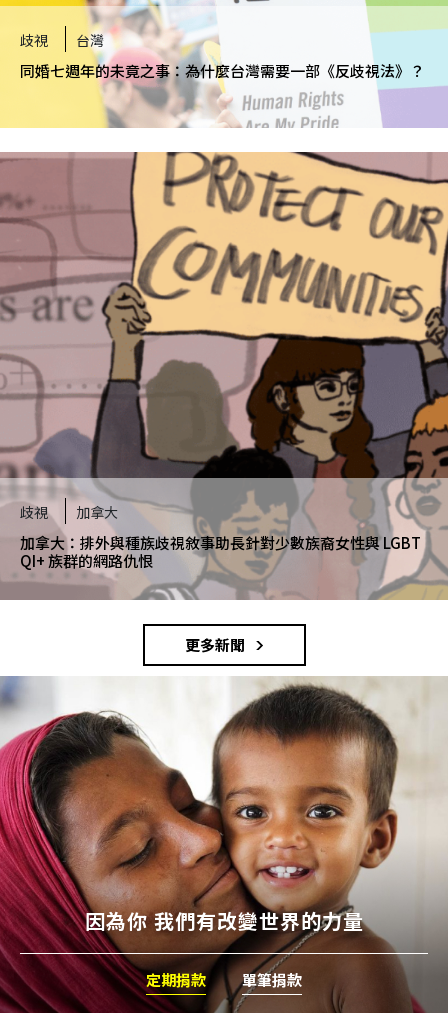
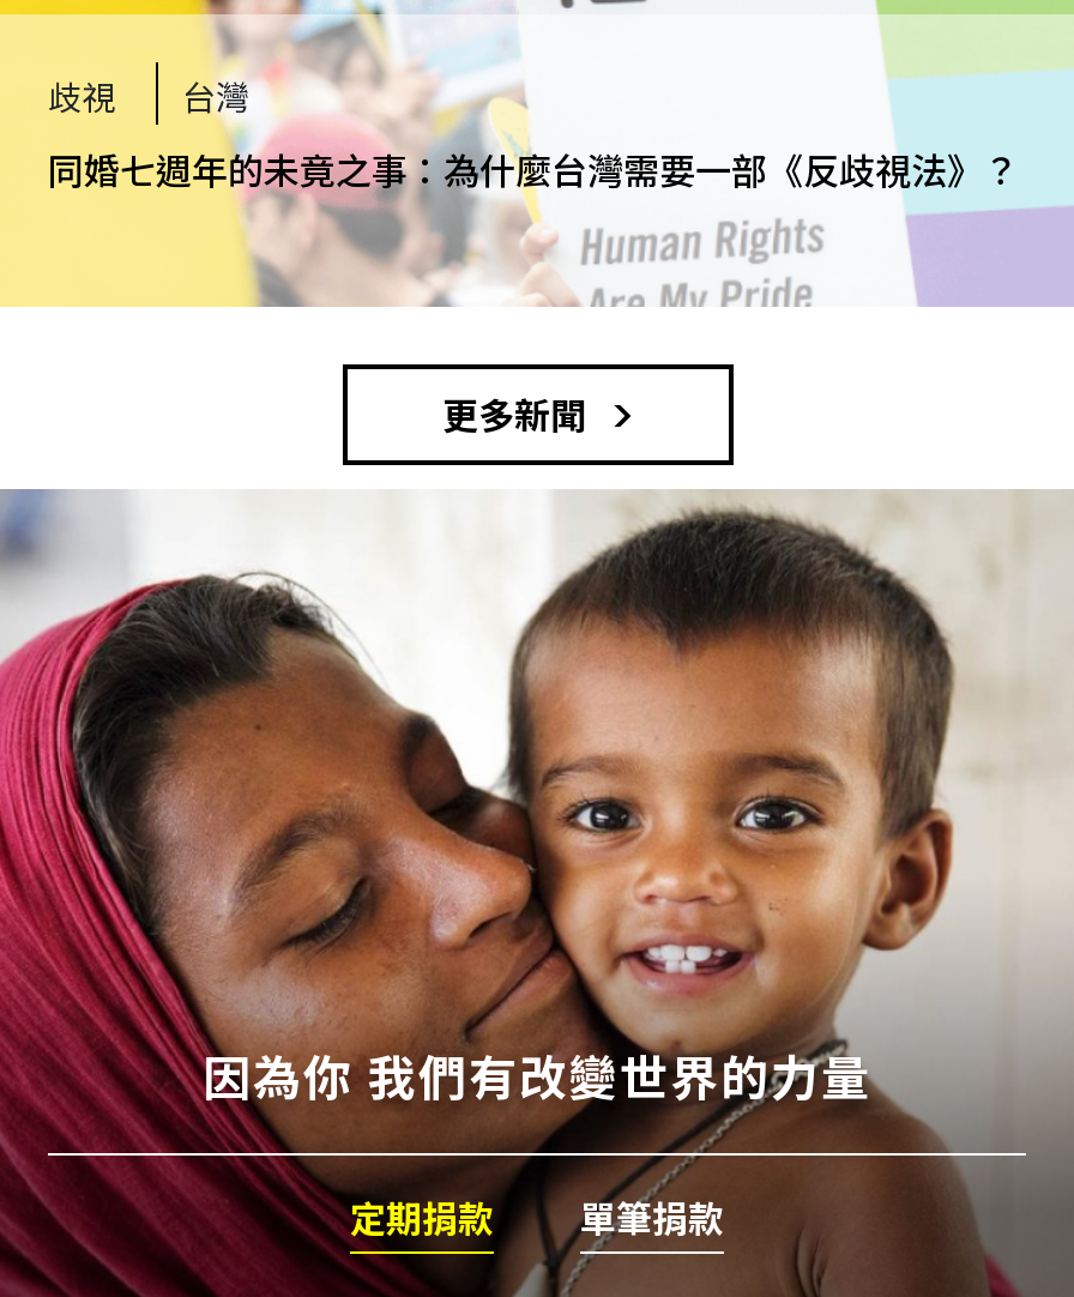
[3,151,445,601] [image] | 歧視 | 加拿大 | 加拿大：排外與種族歧視敘事助長針對少數族裔女性與 LGBT | QI+ 族群的網路仇恨 -> none

